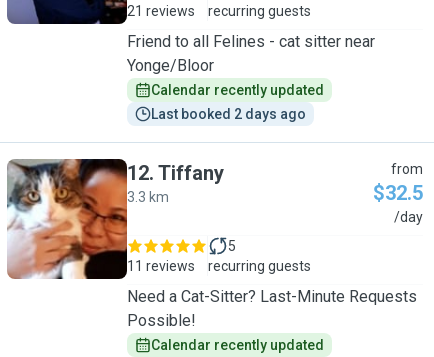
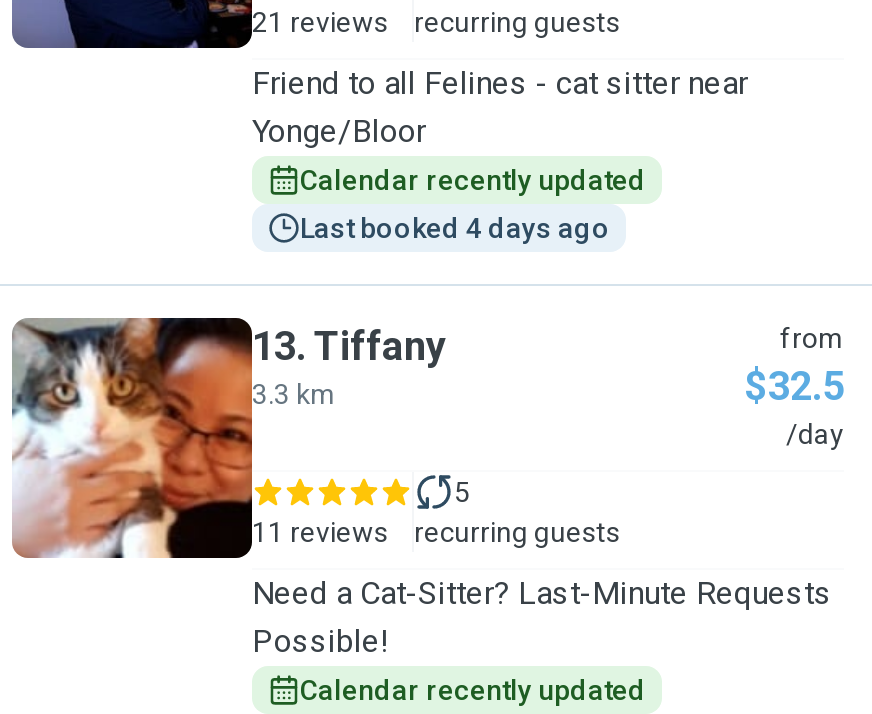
[151,106,306,122] Last booked 2 days ago -> [300,212,610,244] Last booked 4 days ago
[127,161,224,185] 12. Tiffany -> [252,322,446,370] 13. Tiffany

